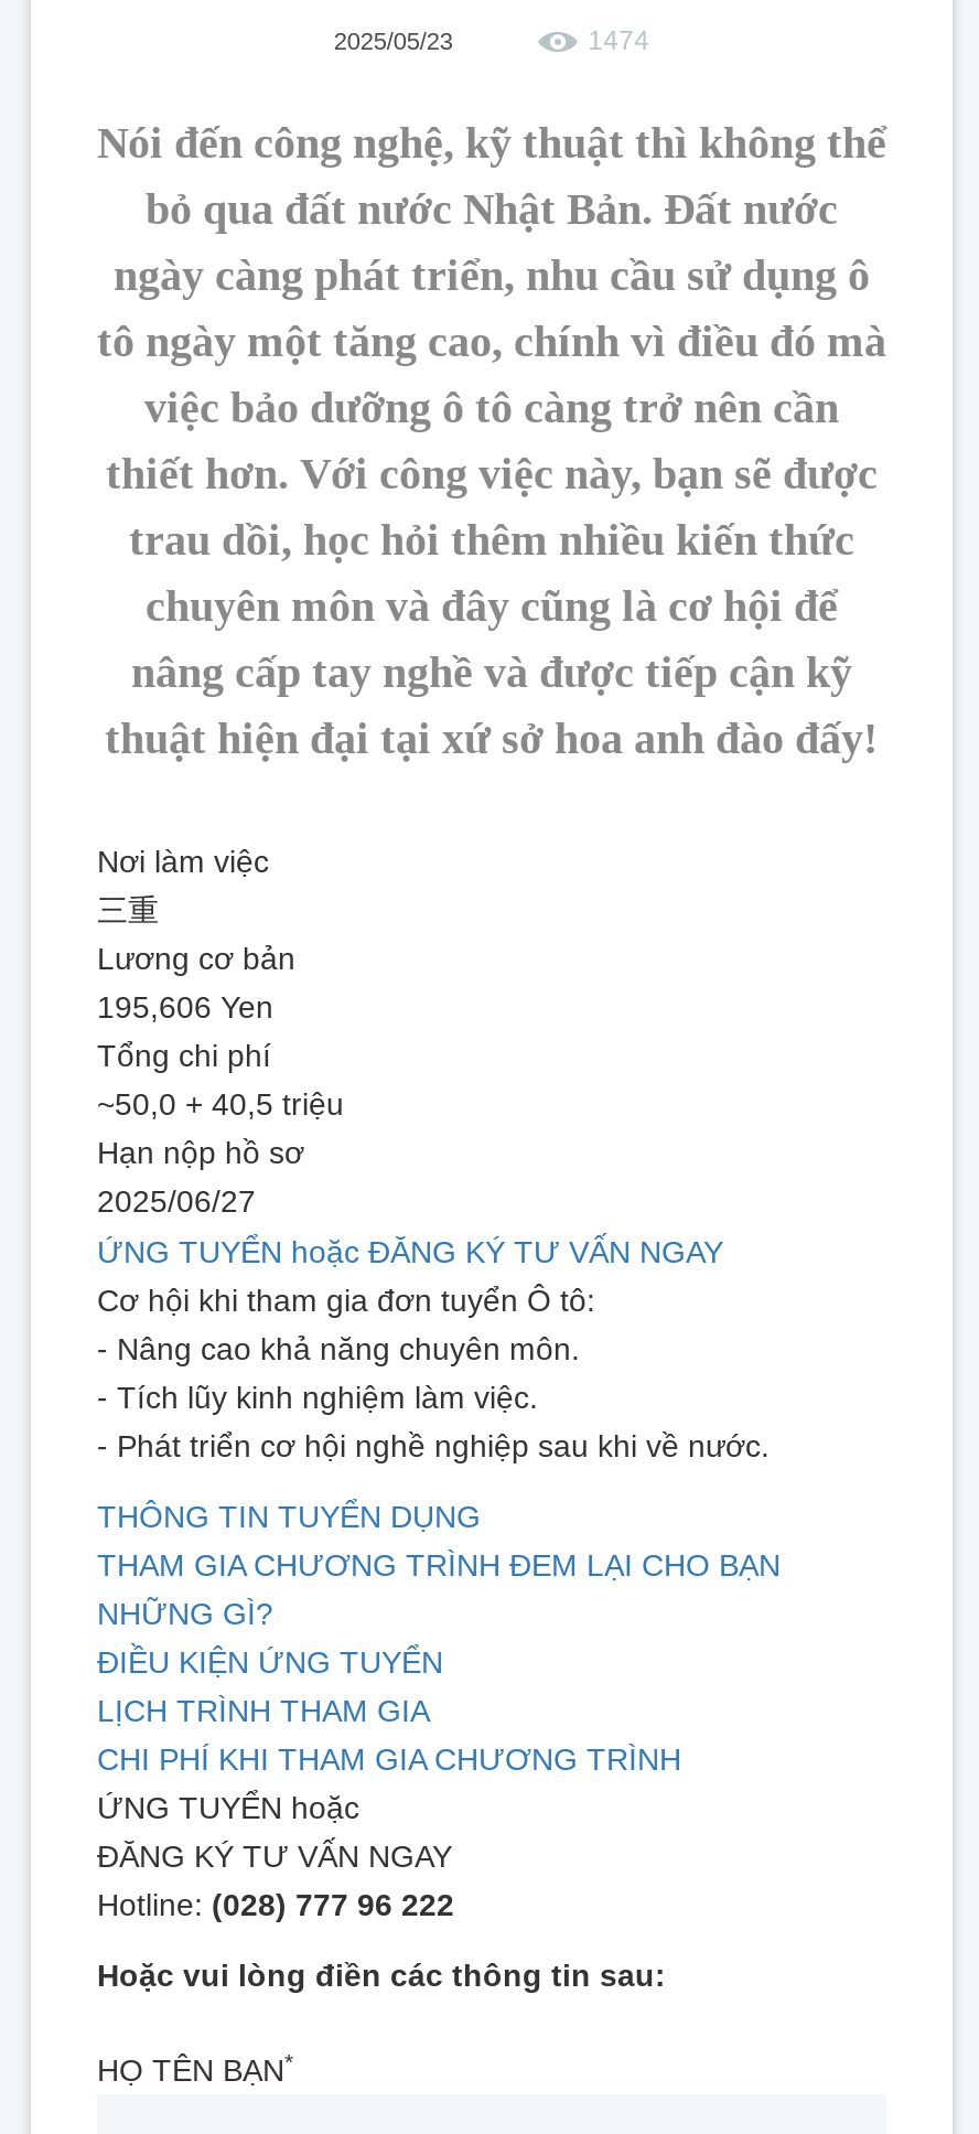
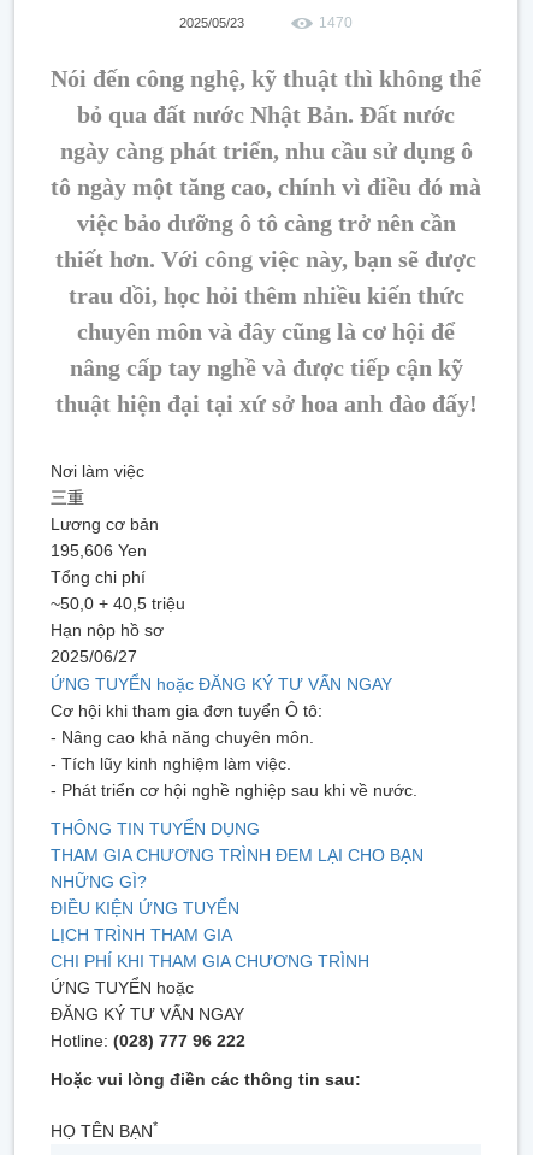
[588,25,650,56] 1474 -> [318,14,352,31] 1470

